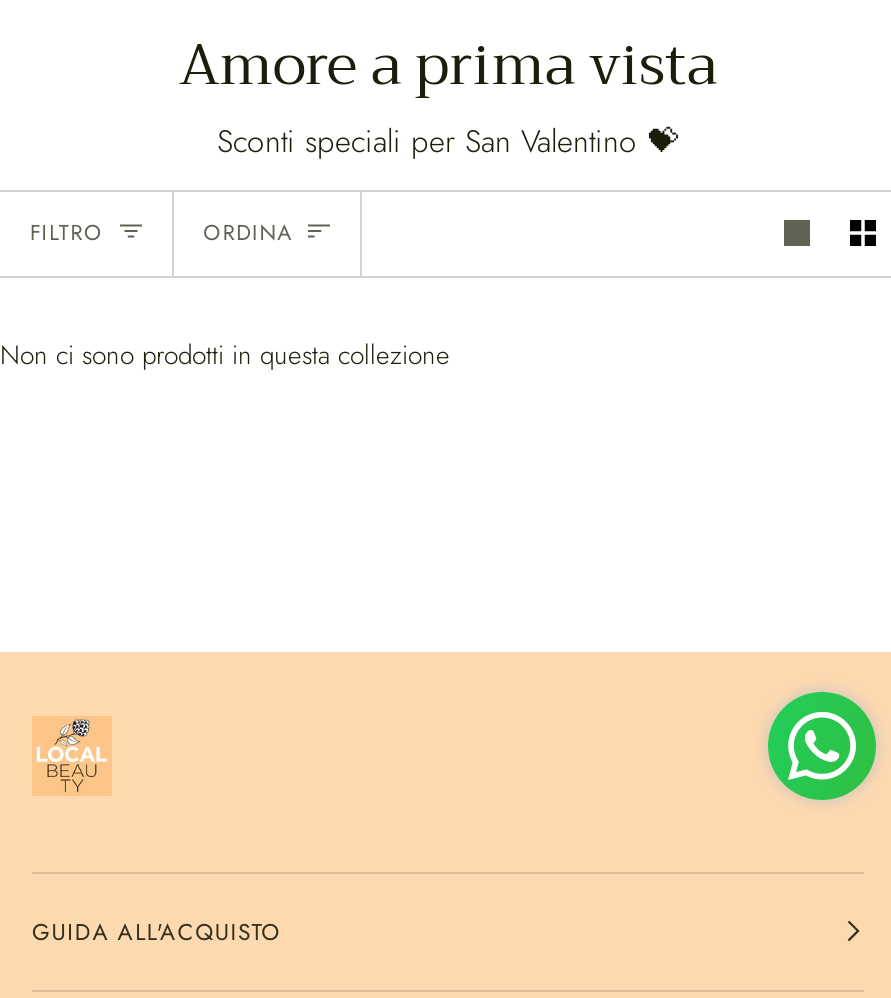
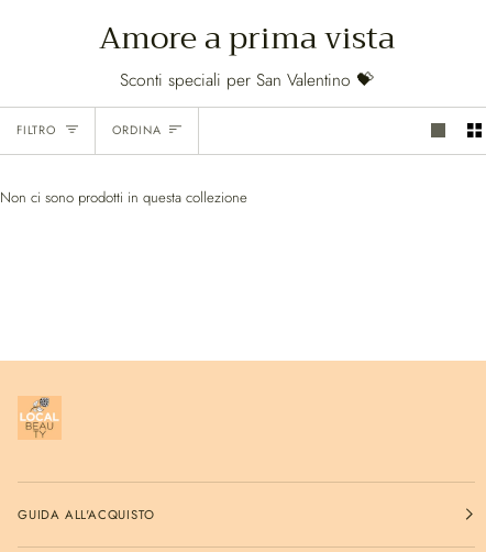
[764,688,880,804] [image] -> none

